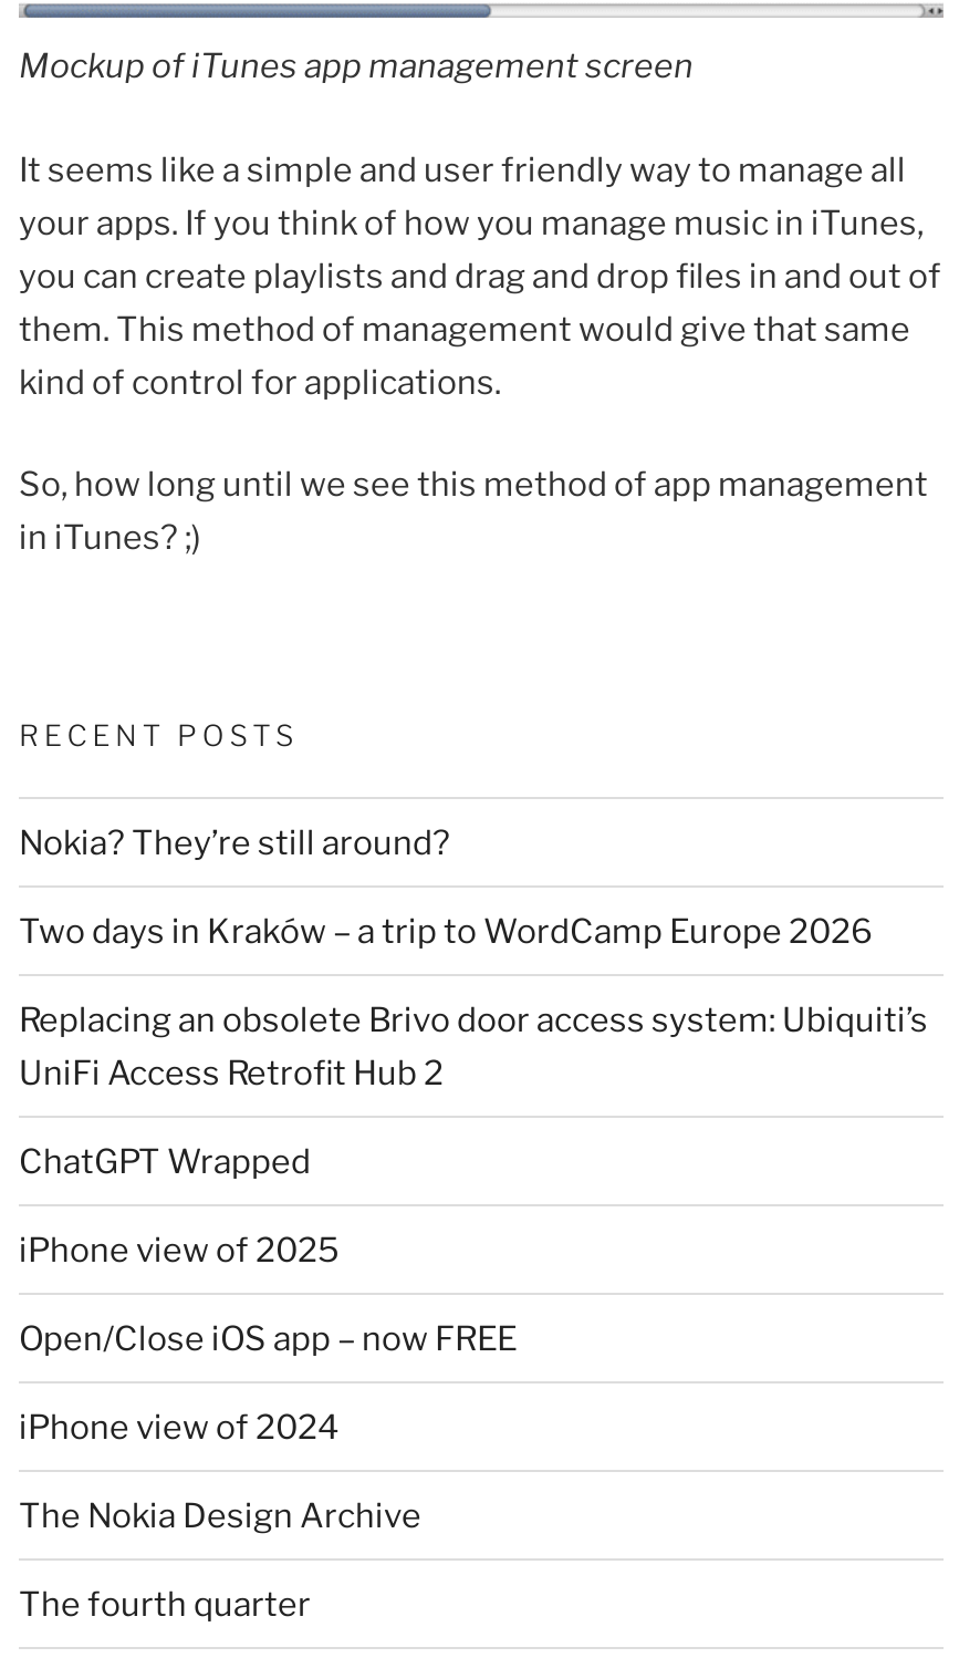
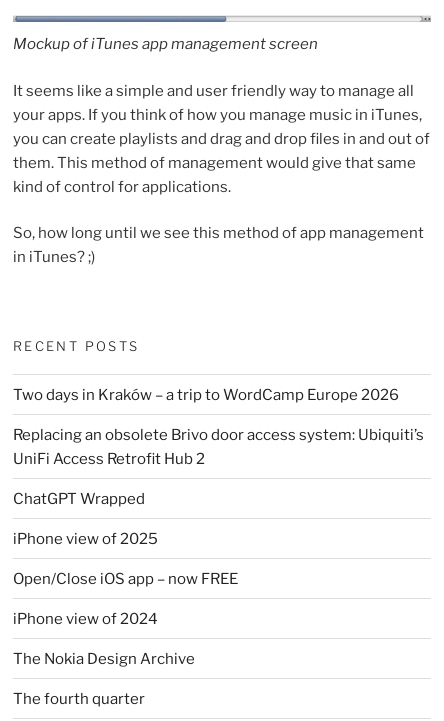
[19,823,450,863] Nokia? They’re still around? -> none

